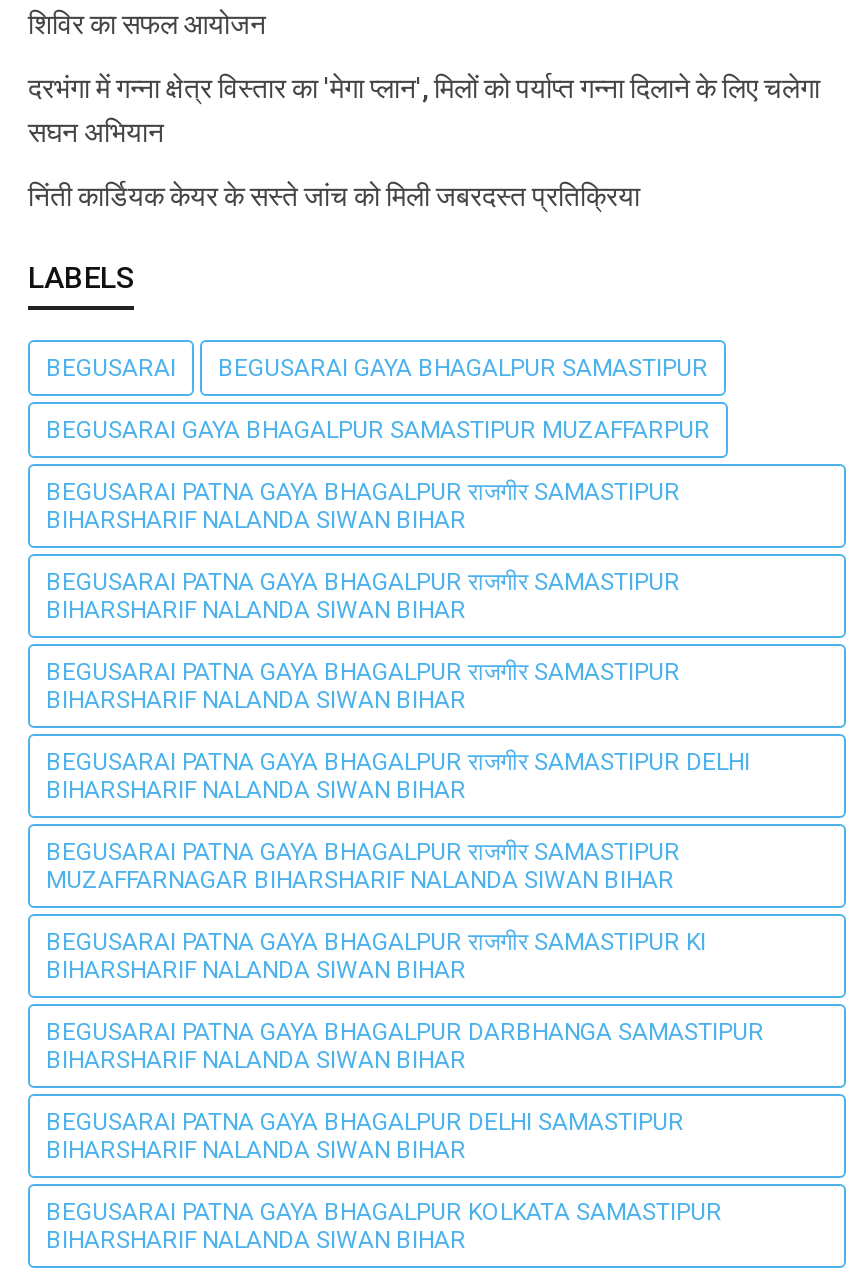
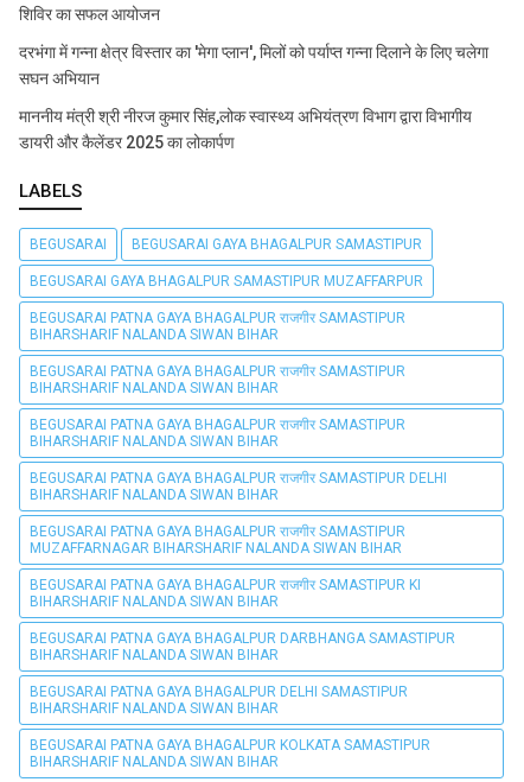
[28,180,640,212] निंती कार्डियक केयर के सस्ते जांच को मिली जबरदस्त प्रतिक्रिया -> [19,107,472,152] माननीय मंत्री श्री नीरज कुमार सिंह,लोक स्वास्थ्य अभियंत्रण विभाग द्वारा विभागीय | डायरी और कैलेंडर 2025 का लोकार्पण

